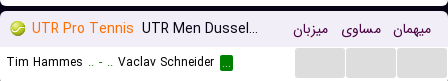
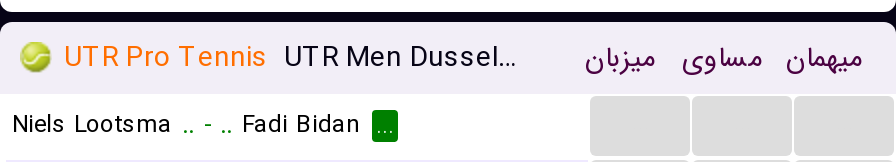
[6,53,231,72] Tim Hammes .. - .. Vaclav Schneider ... -> [12,106,394,144] Niels Lootsma .. - .. Fadi Bidan ...

